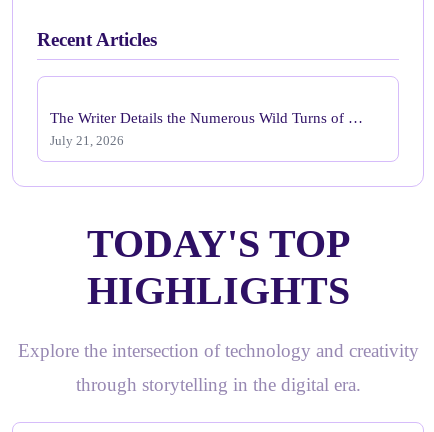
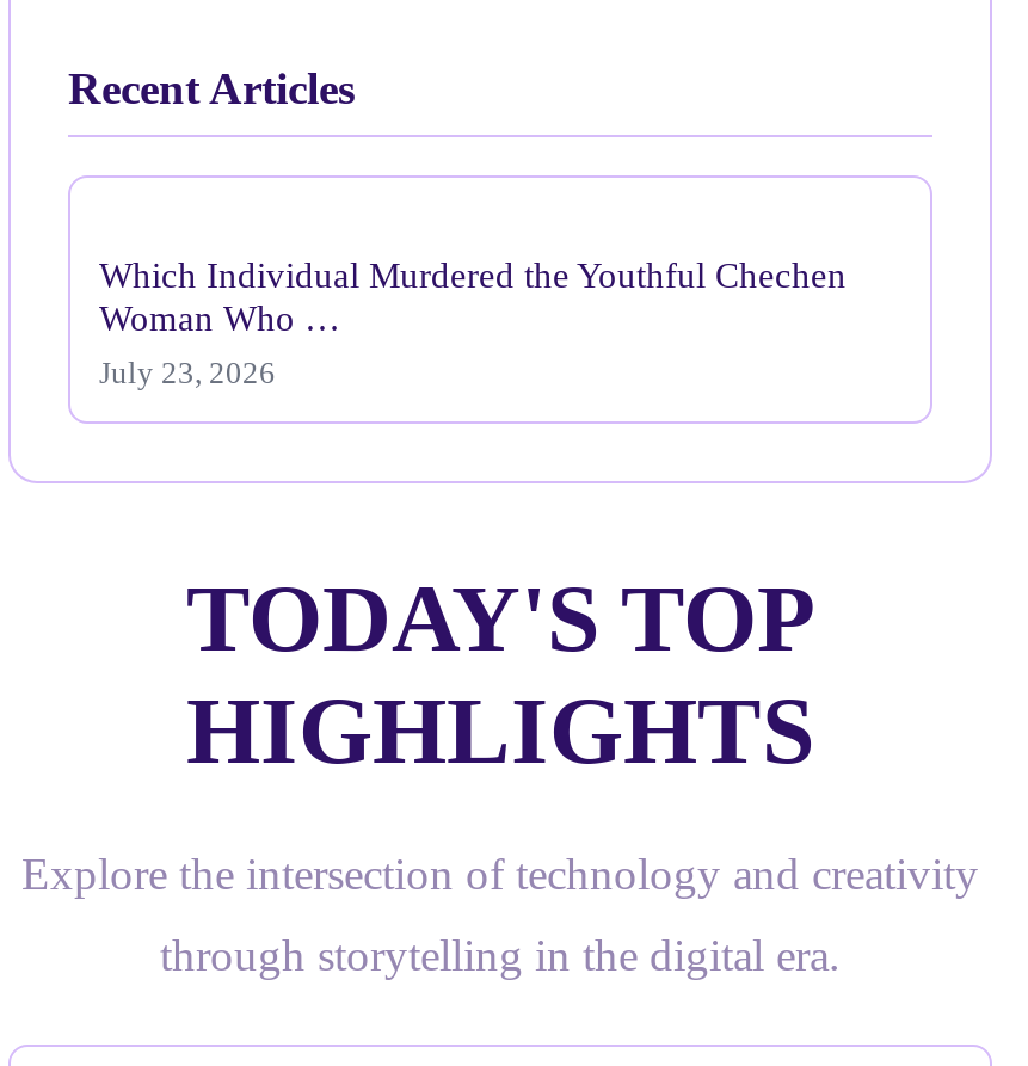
[50,109,363,126] The Writer Details the Numerous Wild Turns of … -> [99,254,847,338] Which Individual Murdered the Youthful Chechen | Woman Who …
[50,134,124,148] July 21, 2026 -> [99,357,276,390] July 23, 2026

